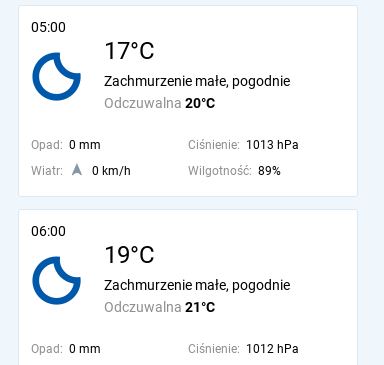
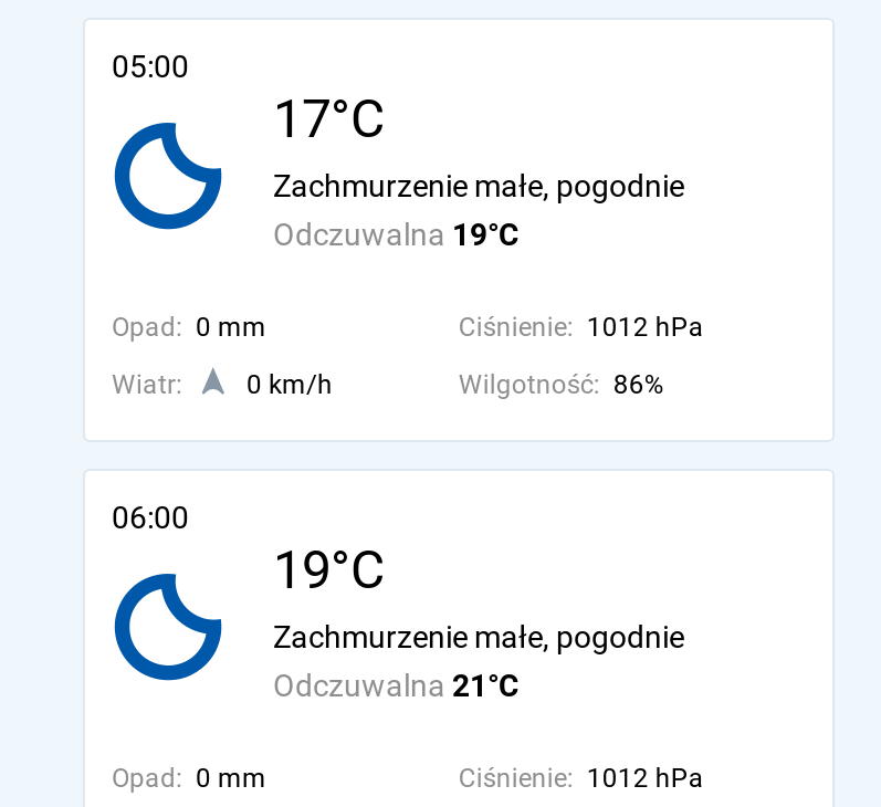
[104,95,215,111] Odczuwalna 20°C -> [273,217,518,252] Odczuwalna 19°C
[188,138,299,152] Ciśnienie: 1013 hPa -> [459,312,704,343] Ciśnienie: 1012 hPa
[188,164,281,178] Wilgotność: 89% -> [459,369,664,400] Wilgotność: 86%

